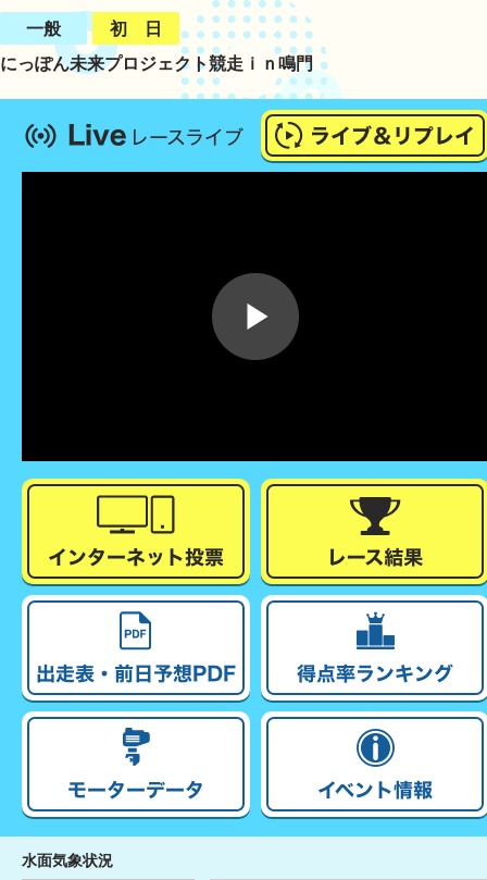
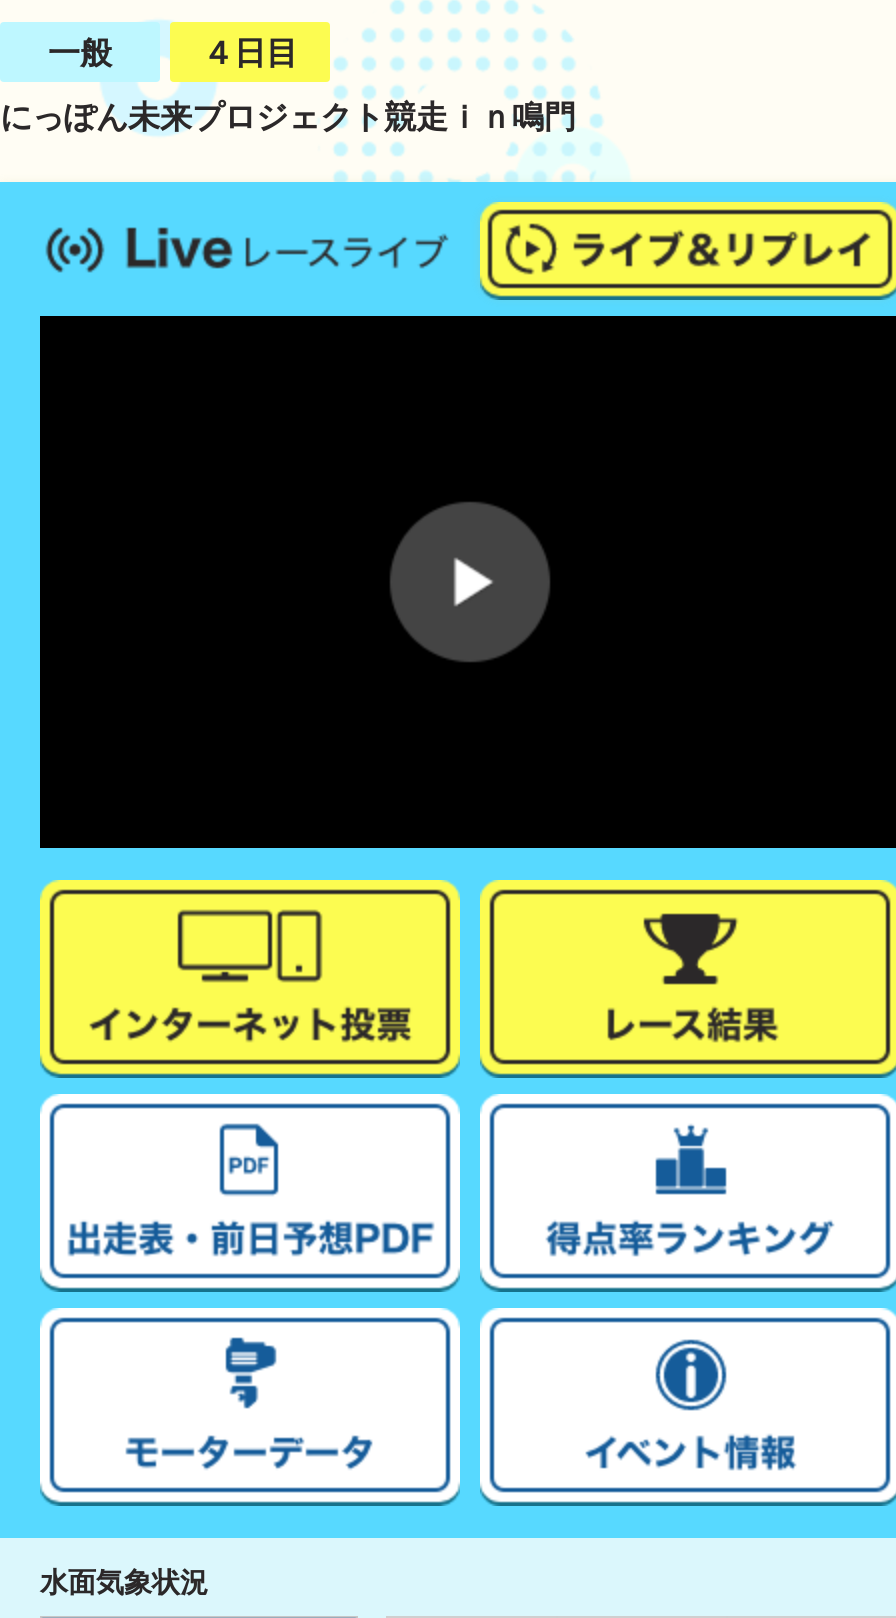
[110,20,162,38] 初 日 -> [202,36,298,70] ４日目

